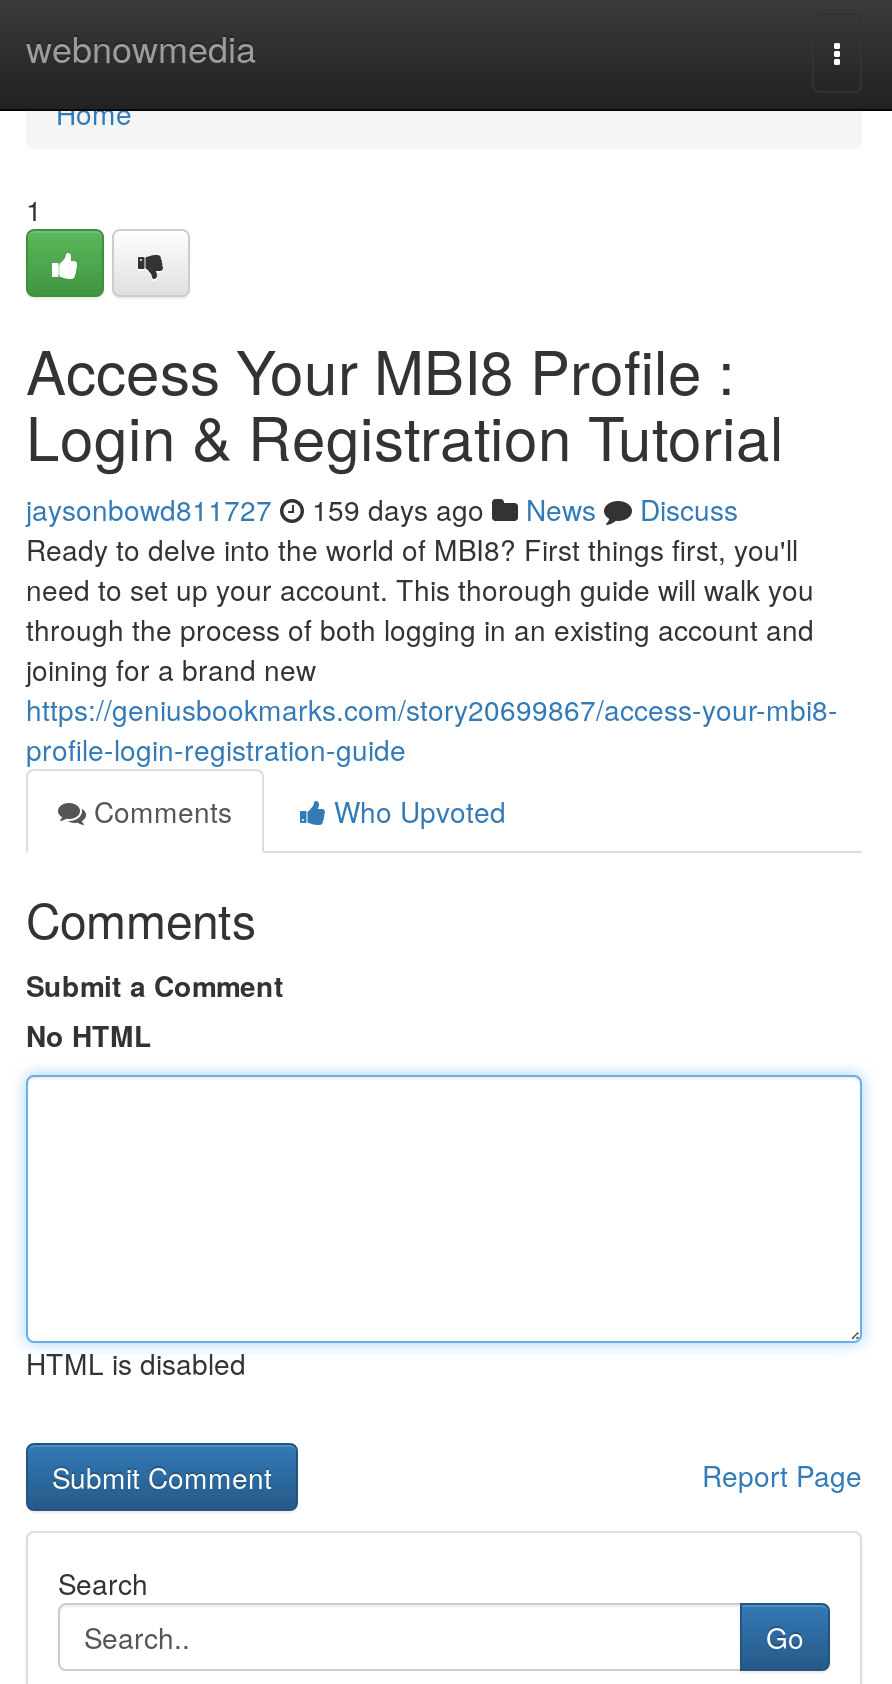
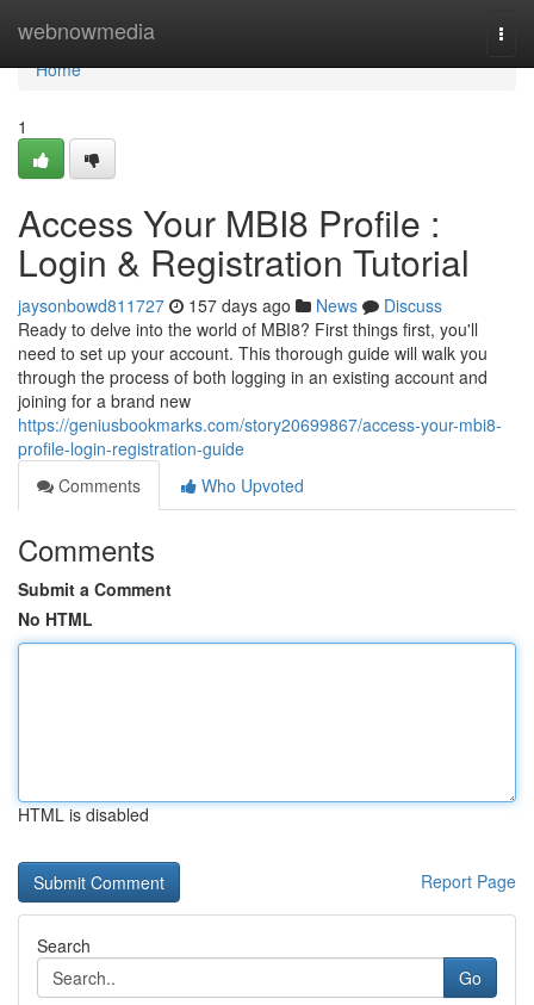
[26,489,738,529] jaysonbowd811727 159 days ago News Discuss -> [18,293,442,317] jaysonbowd811727 157 days ago News Discuss

